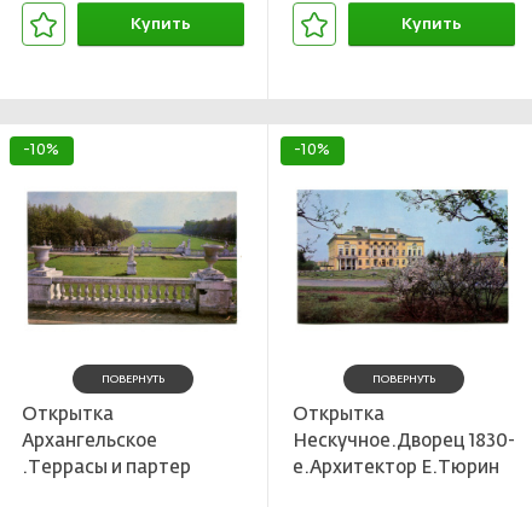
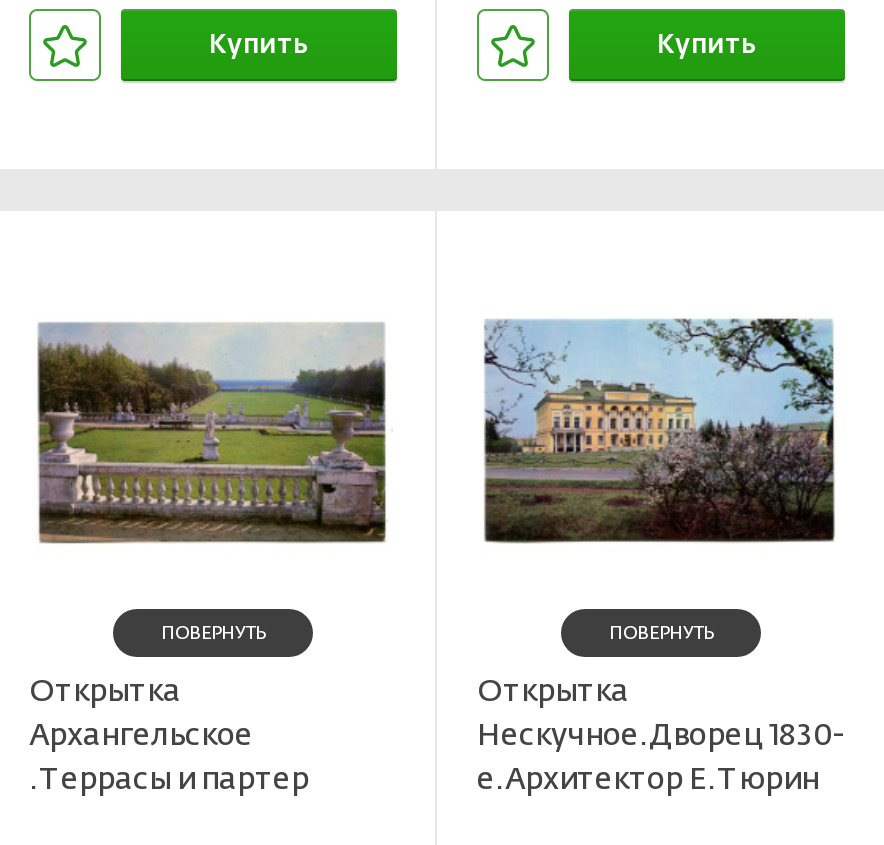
[23,144,60,158] -10% -> none
[294,144,331,158] -10% -> none

